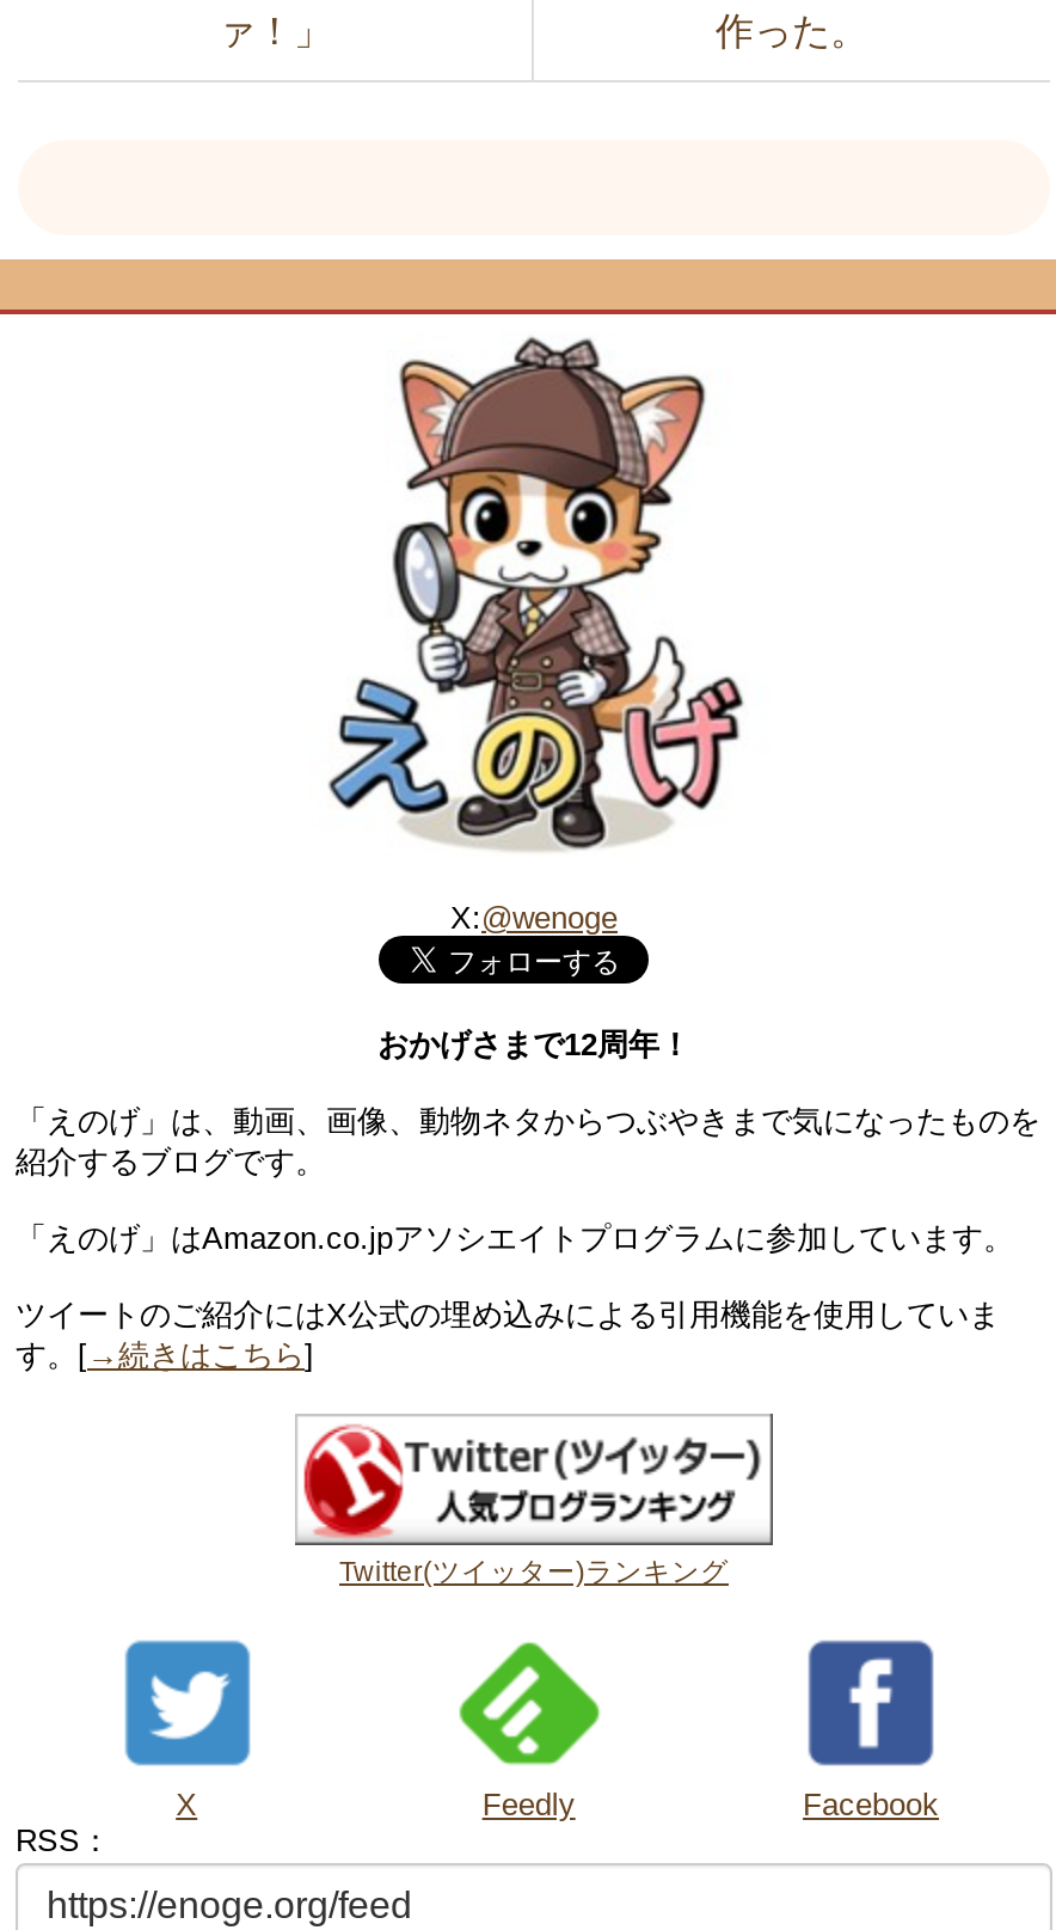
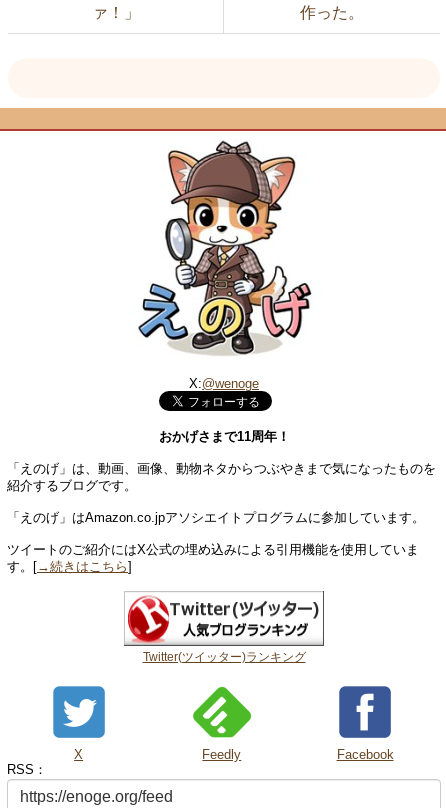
[377,1026,690,1062] おかげさまで12周年！ -> [158,429,289,444] おかげさまで11周年！

